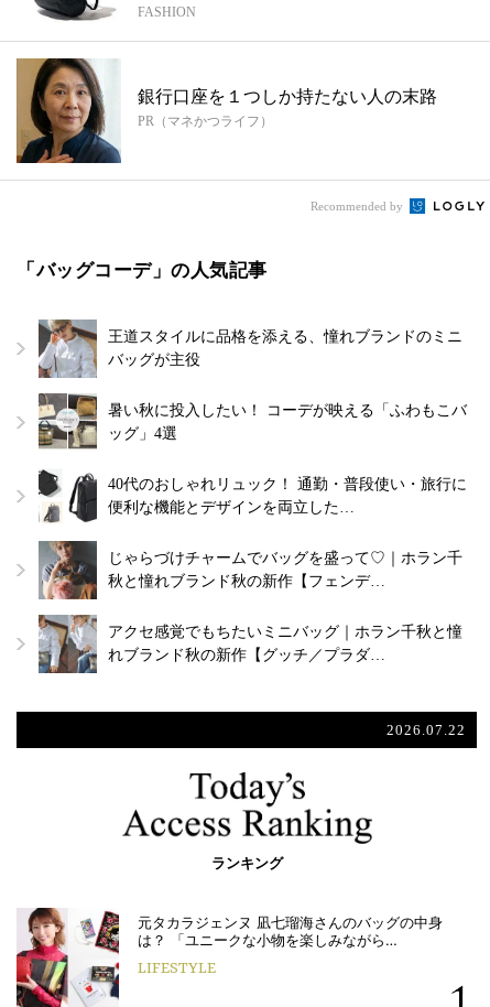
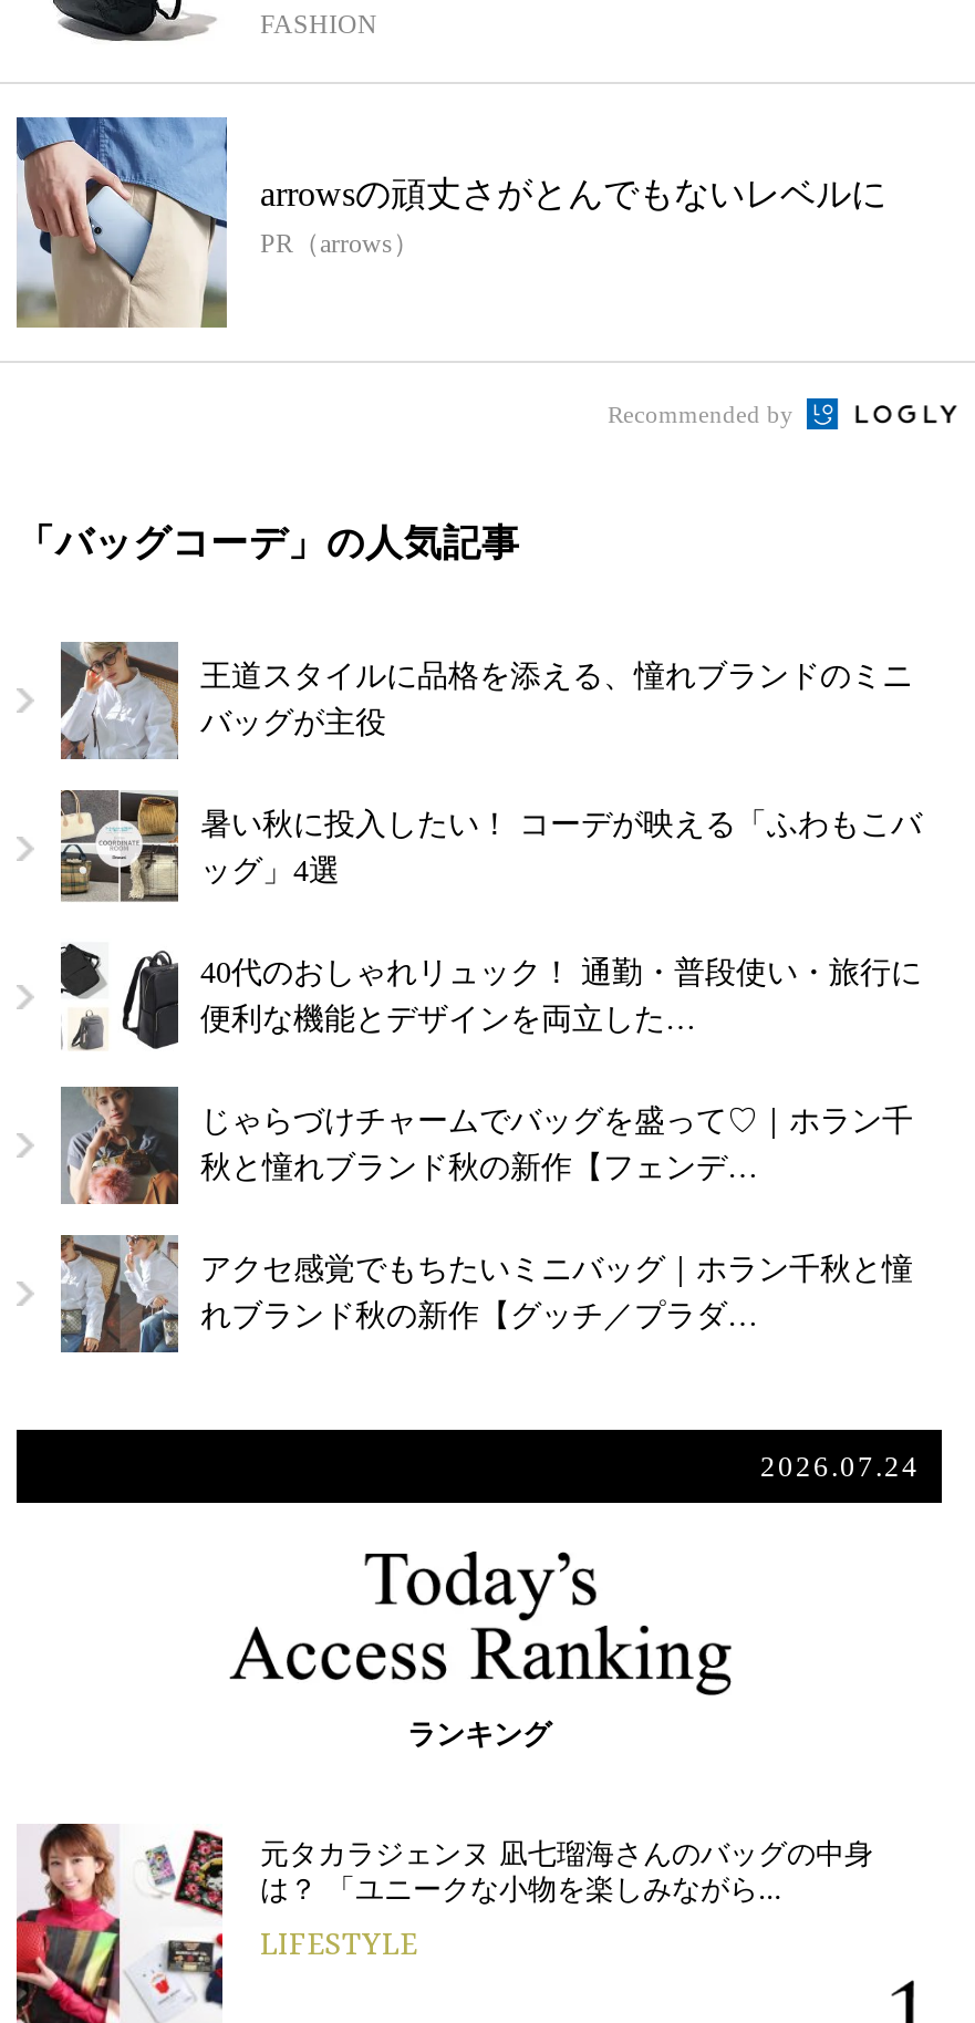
[15,57,437,164] [image] | 銀行口座を１つしか持たない人の末路 | PR（マネかつライフ） -> [14,115,886,330] [image] | arrowsの頑丈さがとんでもないレベルに | PR（arrows）
[386,721,466,738] 2026.07.22 -> [760,1449,920,1483] 2026.07.24

